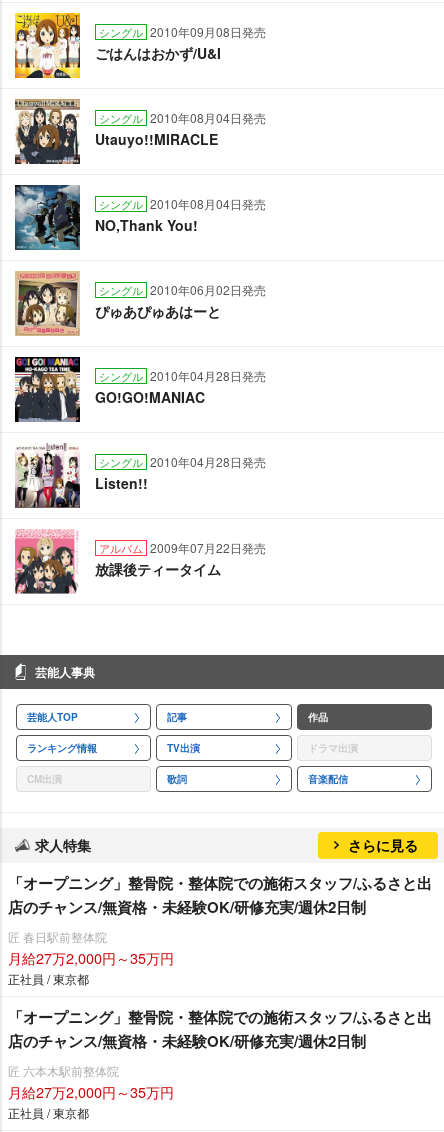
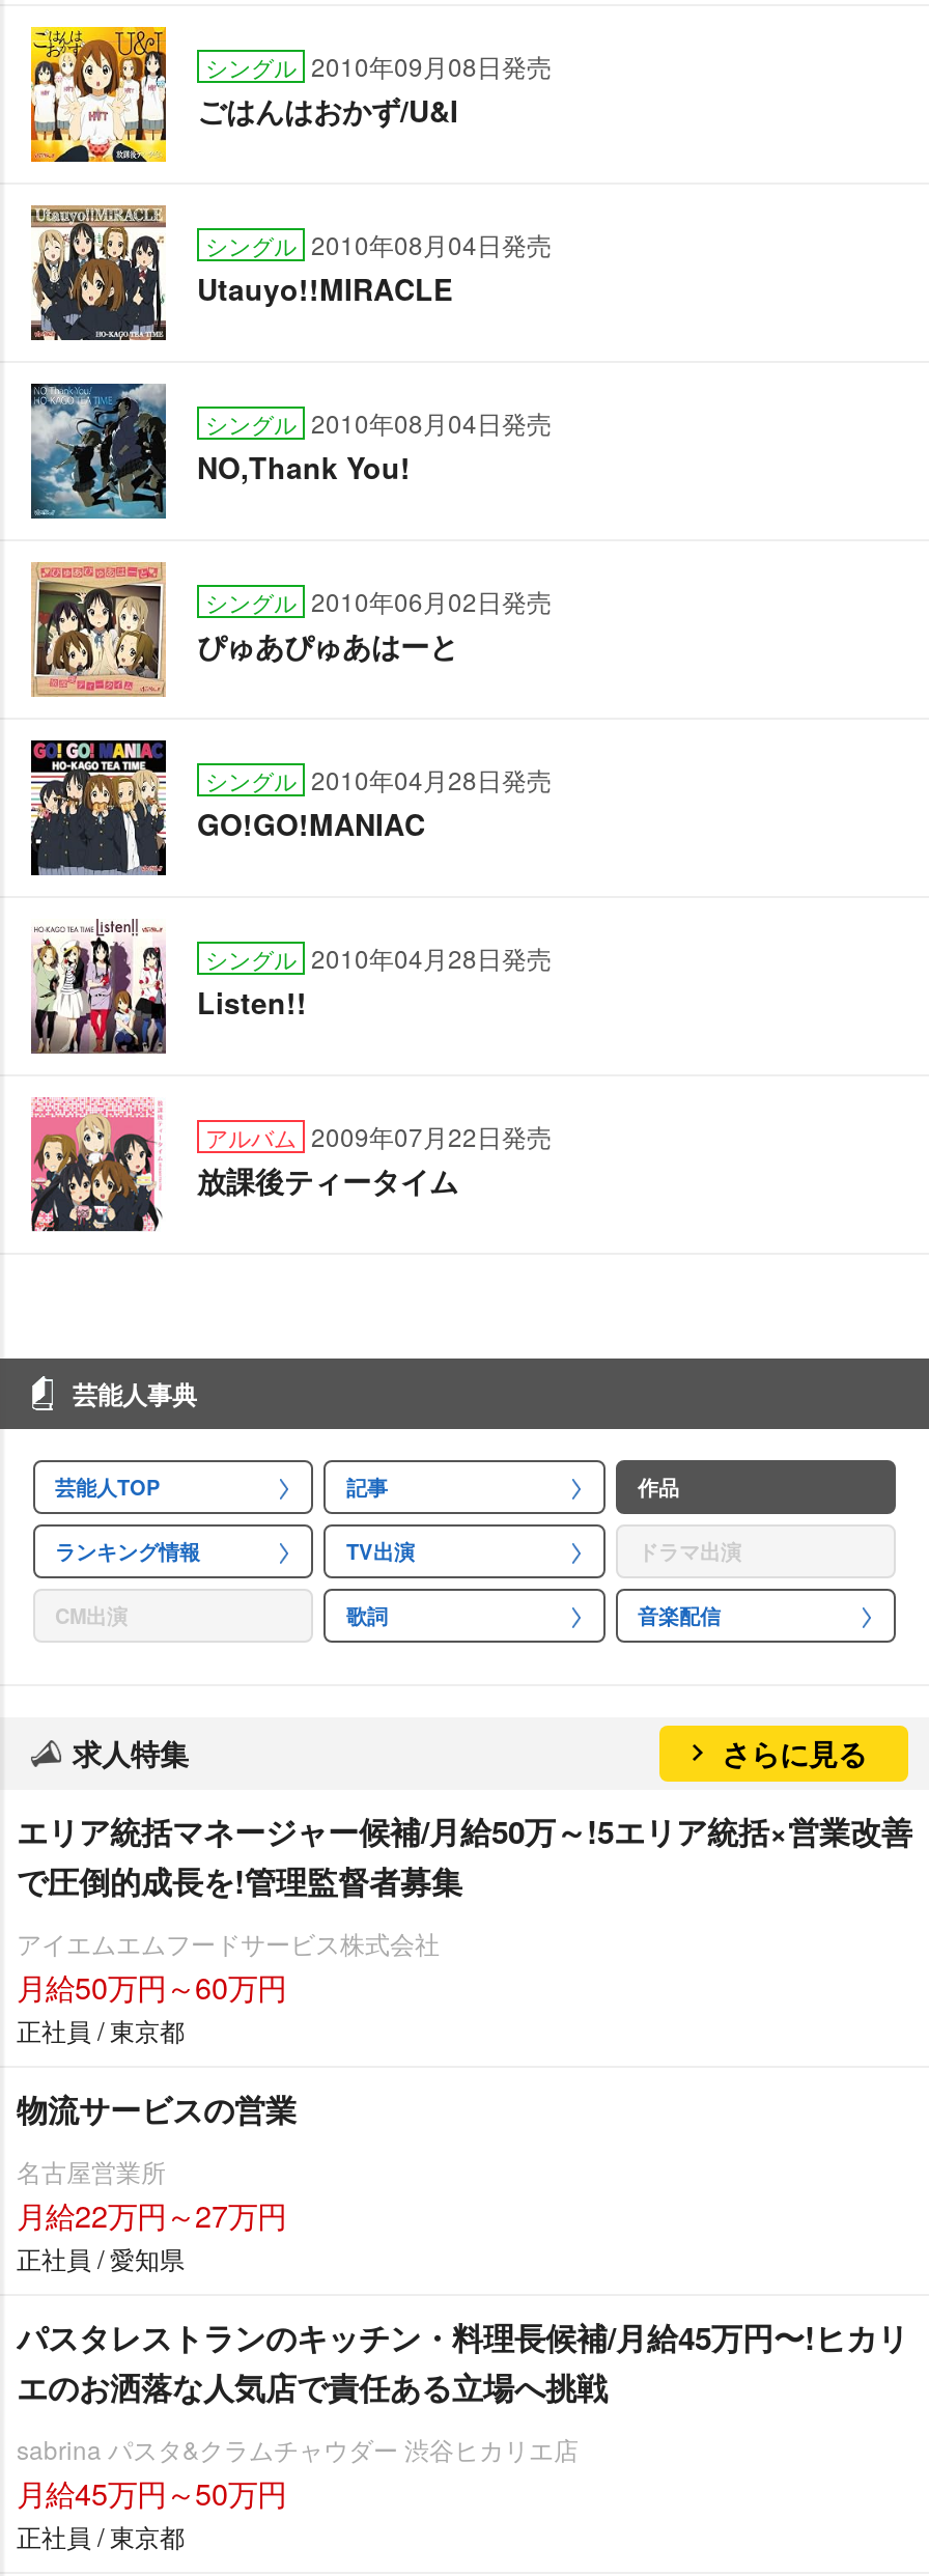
[8,872,432,918] 「オープニング」整骨院・整体院での施術スタッフ/ふるさと出 | 店のチャンス/無資格・未経験OK/研修充実/週休2日制 -> [17,1809,912,1904] エリア統括マネージャー候補/月給50万～!5エリア統括×営業改善 | で圧倒的成長を!管理監督者募集
[8,928,174,968] 匠 春日駅前整体院 | 月給27万2,000円～35万円 -> [17,1925,440,2008] アイエムエムフードサービス株式会社 | 月給50万円～60万円
[8,1006,432,1102] 「オープニング」整骨院・整体院での施術スタッフ/ふるさと出 | 店のチャンス/無資格・未経験OK/研修充実/週休2日制 | 匠 六本木駅前整体院 | 月給27万2,000円～35万円 -> [17,2087,908,2514] 物流サービスの営業 | 名古屋営業所 | 月給22万円～27万円 | 正社員 / 愛知県 | パスタレストランのキッチン・料理長候補/月給45万円〜!ヒカリ | エのお洒落な人気店で責任ある立場へ挑戦 | sabrina パスタ&クラムチャウダー 渋谷ヒカリエ店 | 月給45万円～50万円

